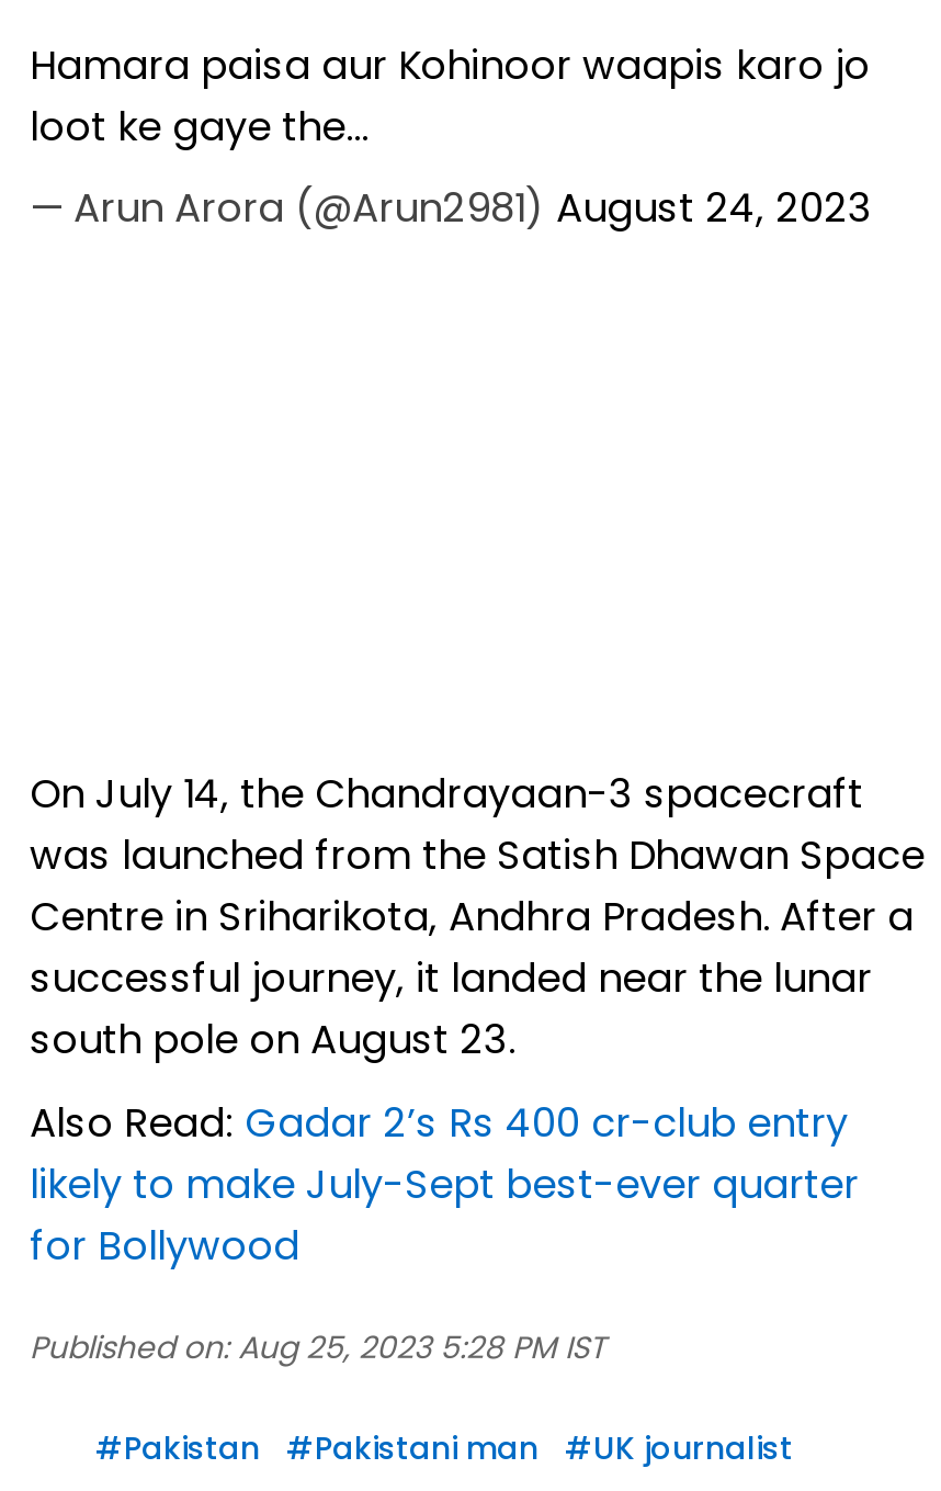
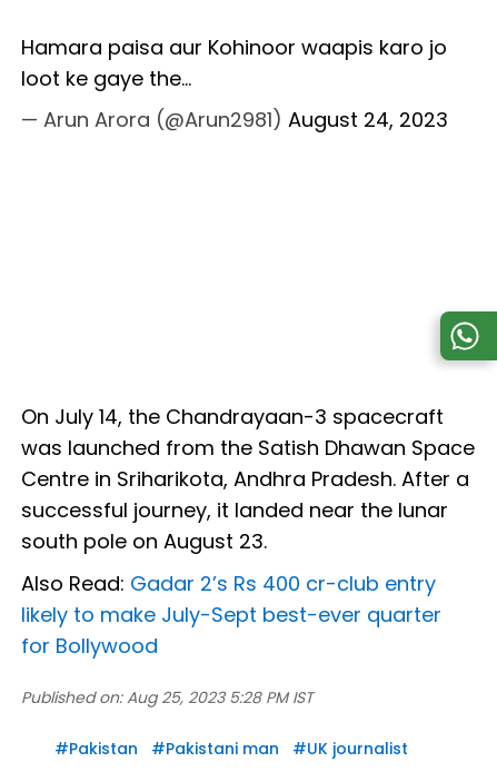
none -> [434,310,494,366] [image]

